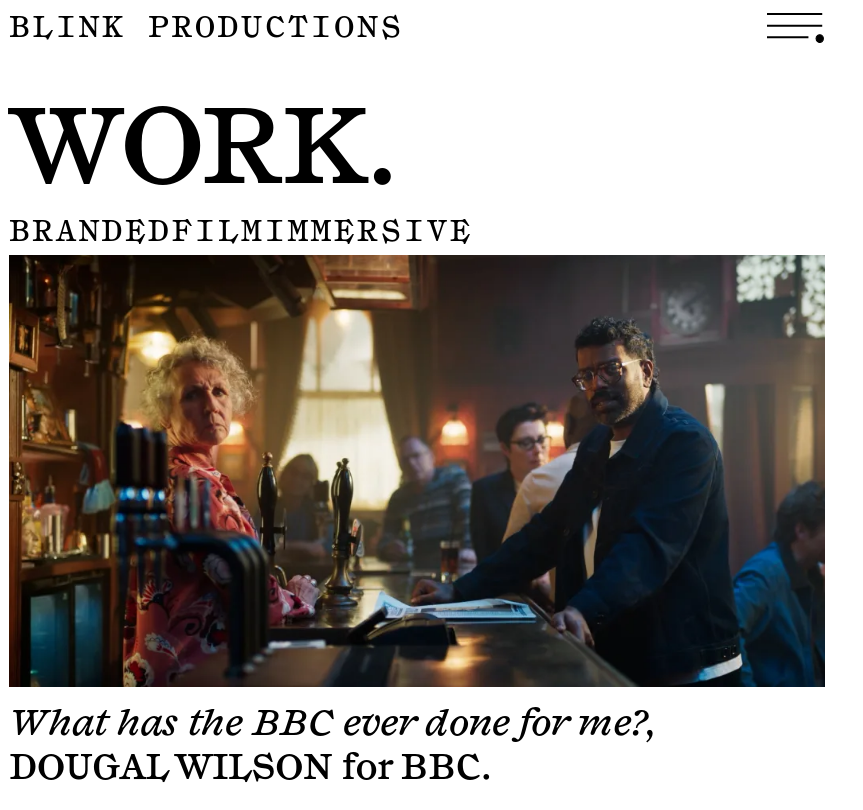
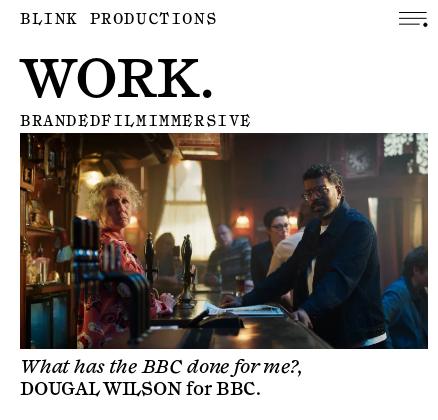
[9,702,656,746] What has the BBC ever done for me?, -> [20,356,303,378] What has the BBC done for me?,

